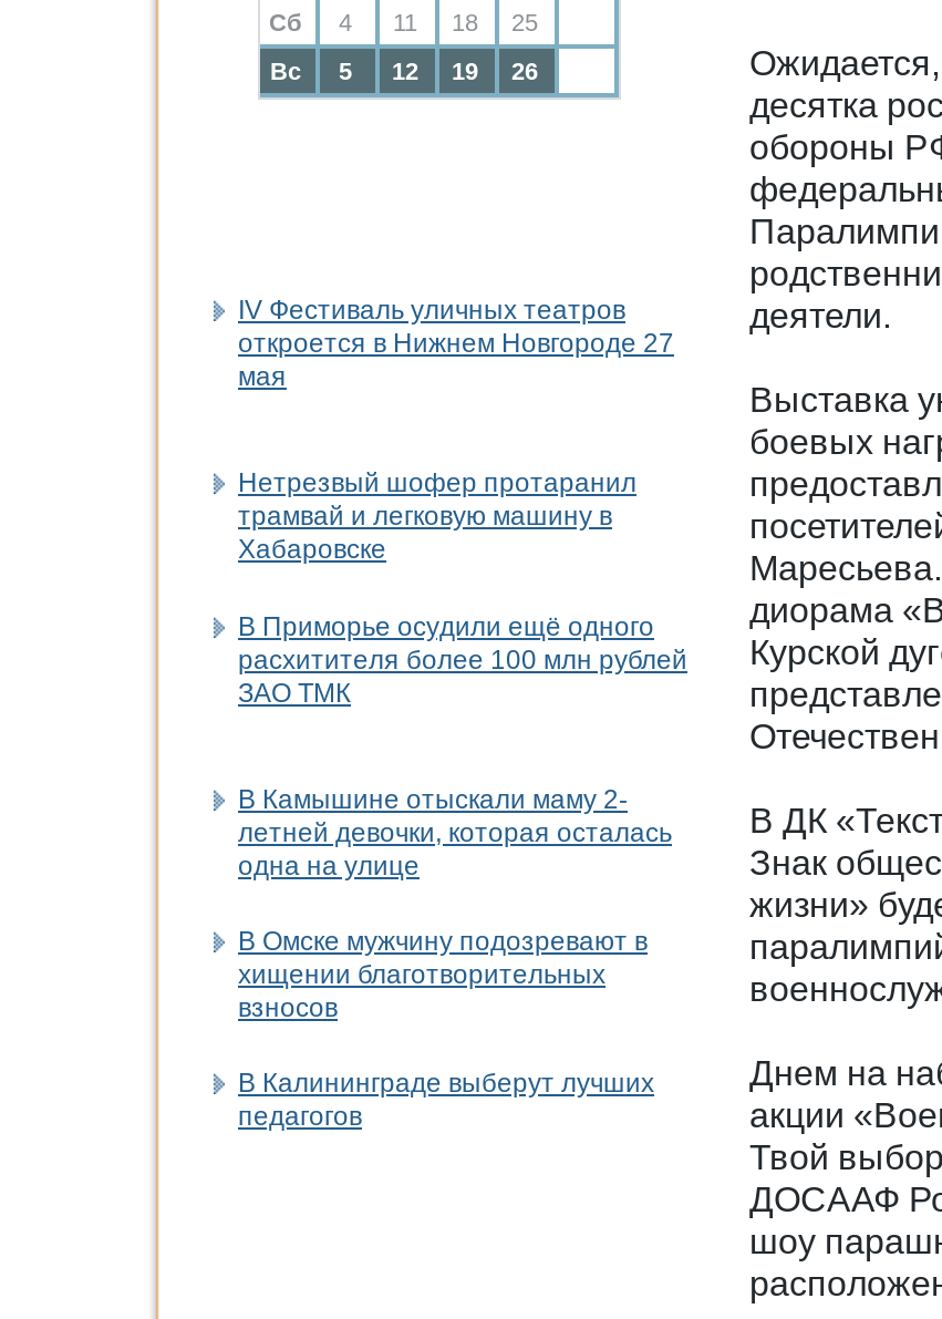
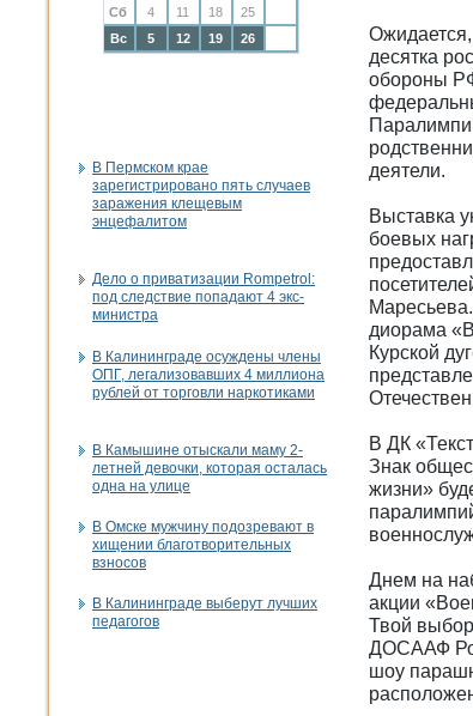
[238,295,674,392] IV Фестиваль уличных театров | откроется в Нижнем Новгороде 27 | мая -> [92,159,310,230] В Пермском крае | зарегистрировано пять случаев | заражения клещевым | энцефалитом
[238,467,636,565] Нетрезвый шофер протаранил | трамвай и легковую машину в | Хабаровске -> [92,271,315,323] Дело о приватизации Rompetrol: | под следствие попадают 4 экс- | министра
[238,611,687,709] В Приморье осудили ещё одного | расхитителя более 100 млн рублей | ЗАО ТМК -> [92,348,325,401] В Калининграде осуждены члены | ОПГ, легализовавших 4 миллиона | рублей от торговли наркотиками

